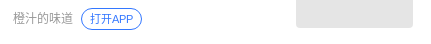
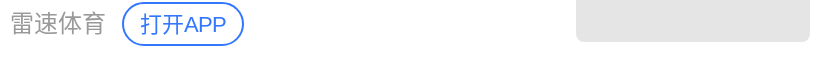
[13,12,73,26] 橙汁的味道 -> [10,10,106,38] 雷速体育

